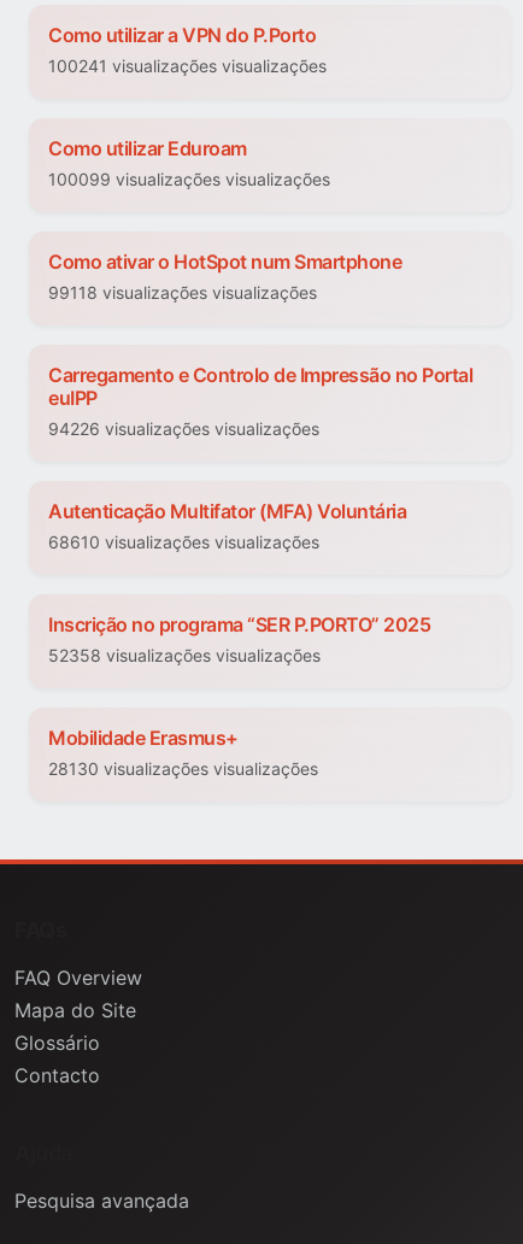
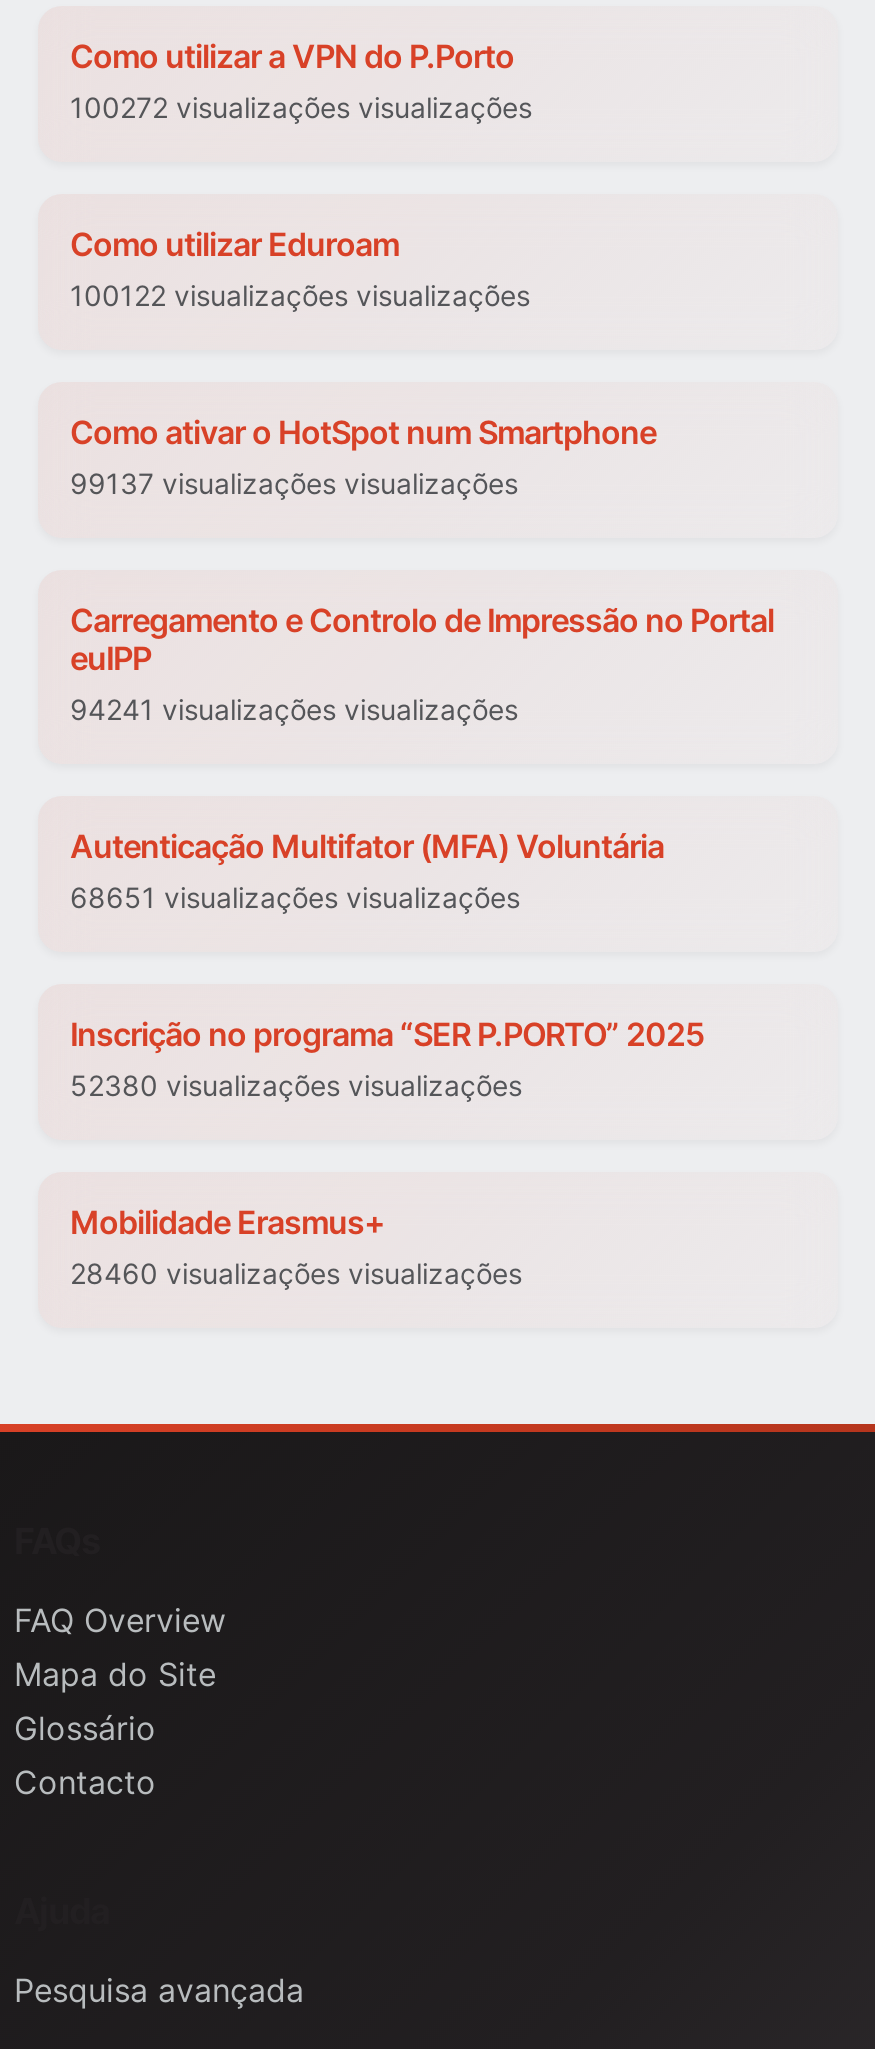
[48,56,327,77] 100241 visualizações visualizações -> [70,91,532,125] 100272 visualizações visualizações
[48,169,330,190] 100099 visualizações visualizações -> [70,279,530,313] 100122 visualizações visualizações
[48,283,317,303] 99118 visualizações visualizações -> [70,467,518,501] 99137 visualizações visualizações
[48,419,319,439] 94226 visualizações visualizações -> [70,693,518,727] 94241 visualizações visualizações
[48,532,319,553] 68610 visualizações visualizações -> [70,881,520,915] 68651 visualizações visualizações
[48,646,321,666] 52358 visualizações visualizações -> [70,1069,522,1103] 52380 visualizações visualizações
[48,759,318,779] 28130 visualizações visualizações -> [70,1257,522,1291] 28460 visualizações visualizações

